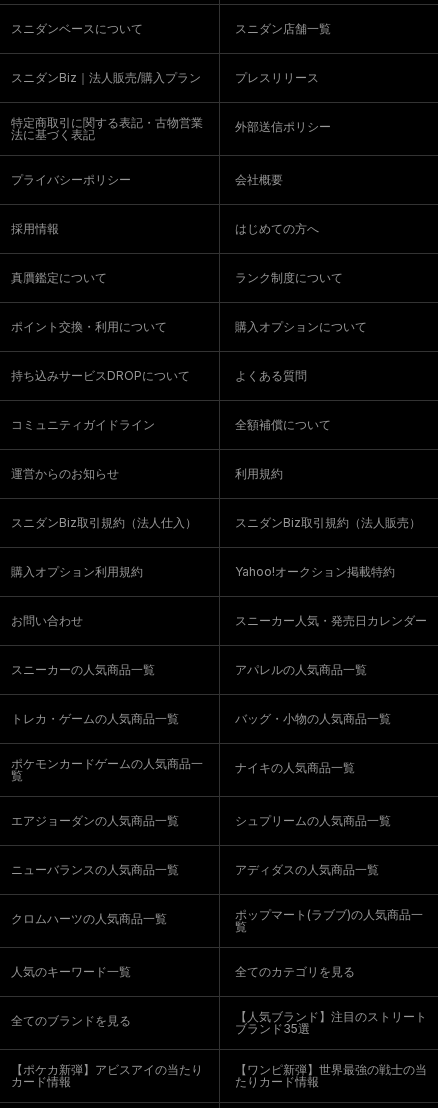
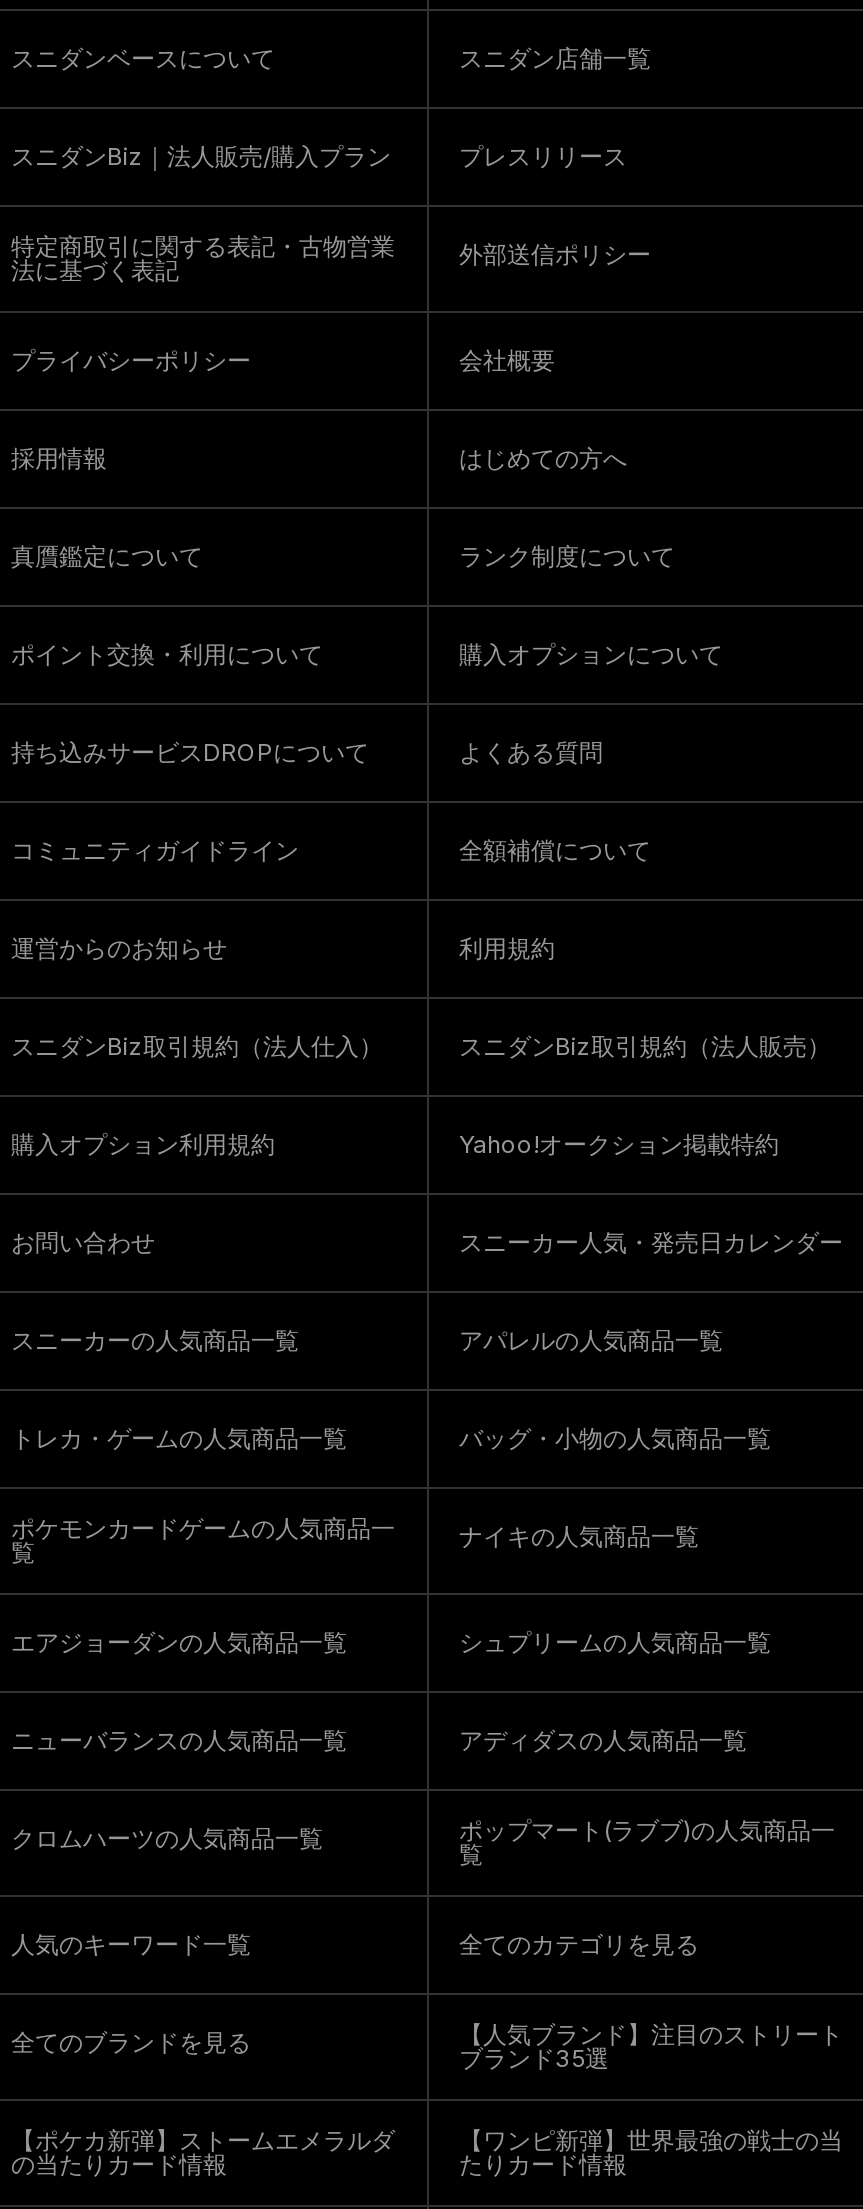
[11,1062,203,1089] 【ポケカ新弾】アビスアイの当たり | カード情報 -> [11,2126,395,2180] 【ポケカ新弾】ストームエメラルダ | の当たりカード情報

